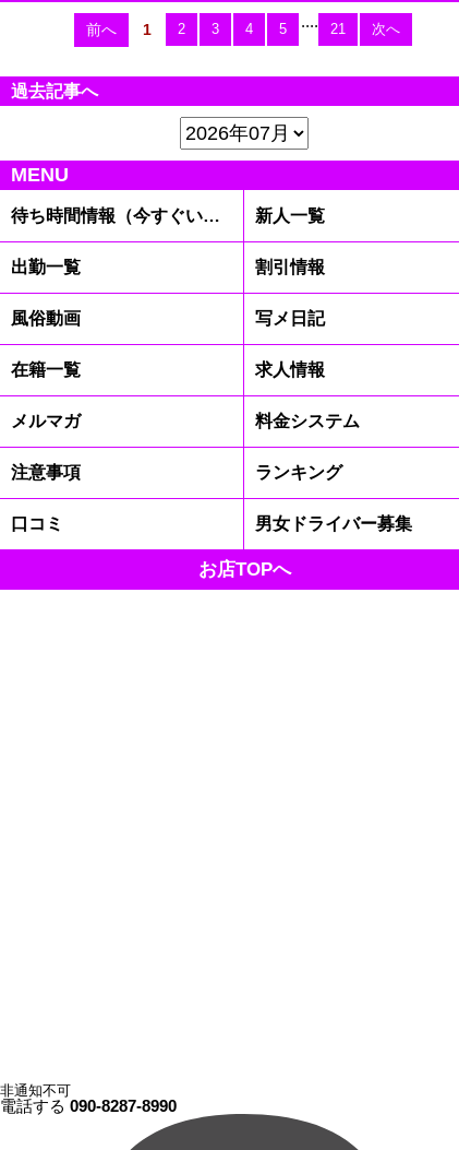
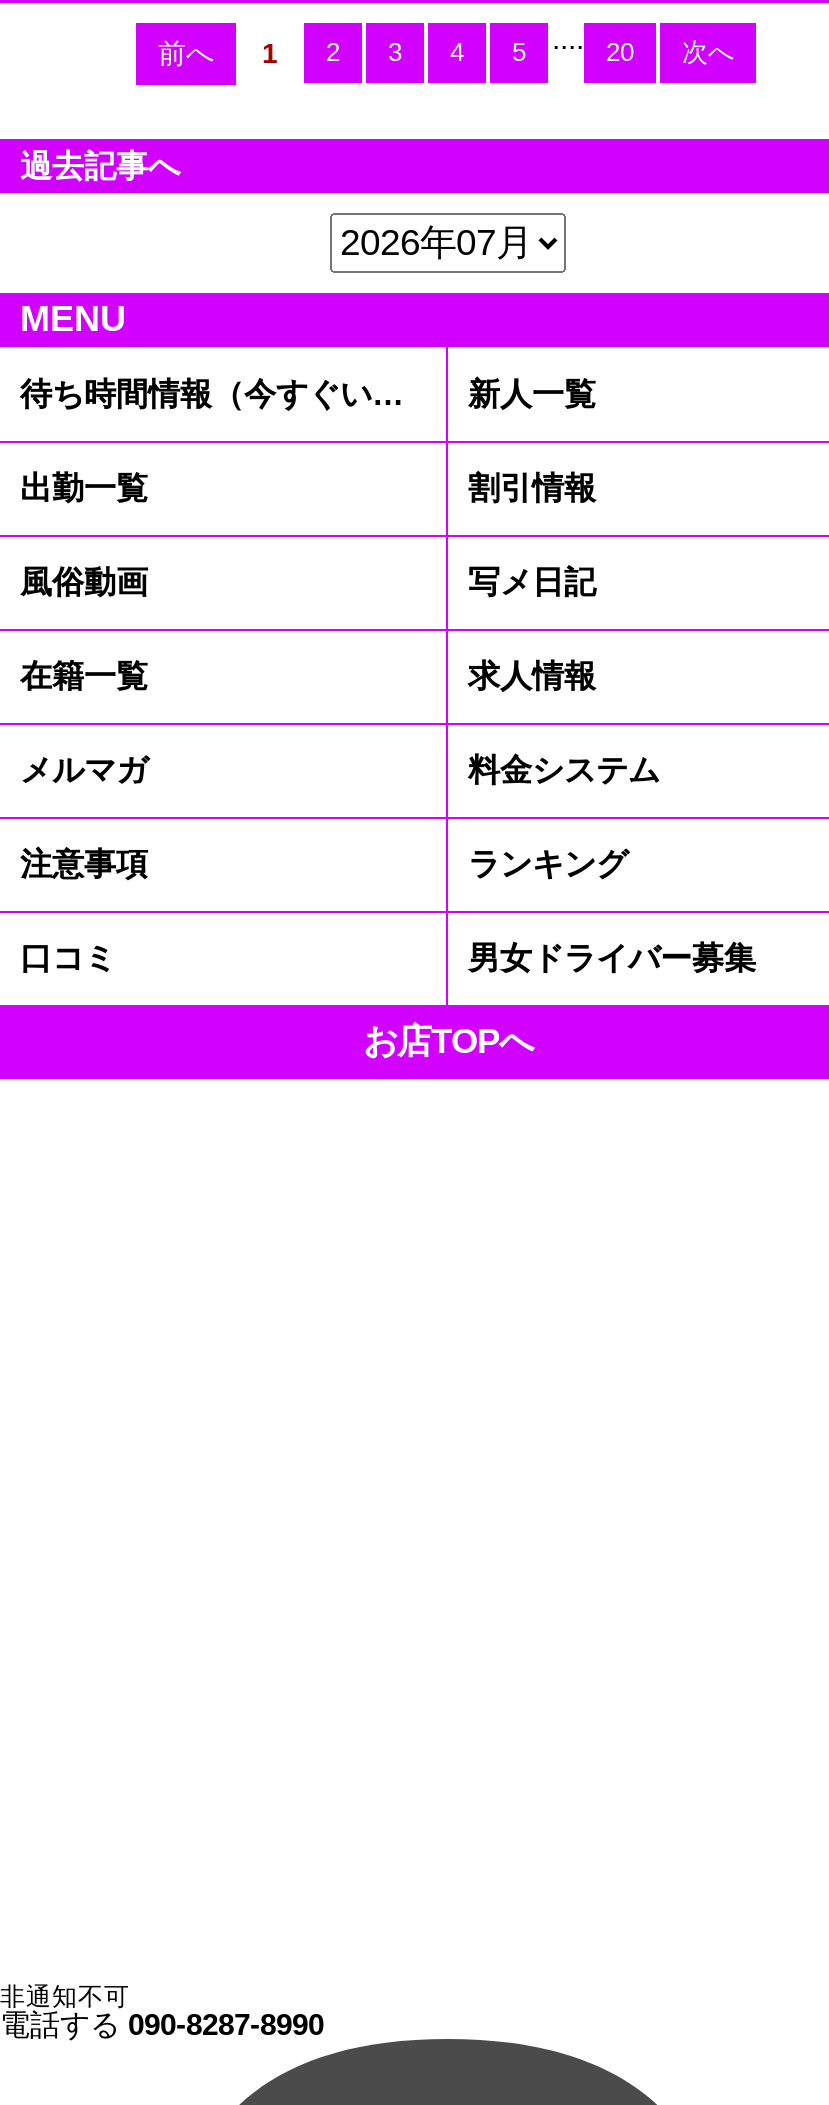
[330,21,346,37] 21 -> [606,37,634,67] 20

